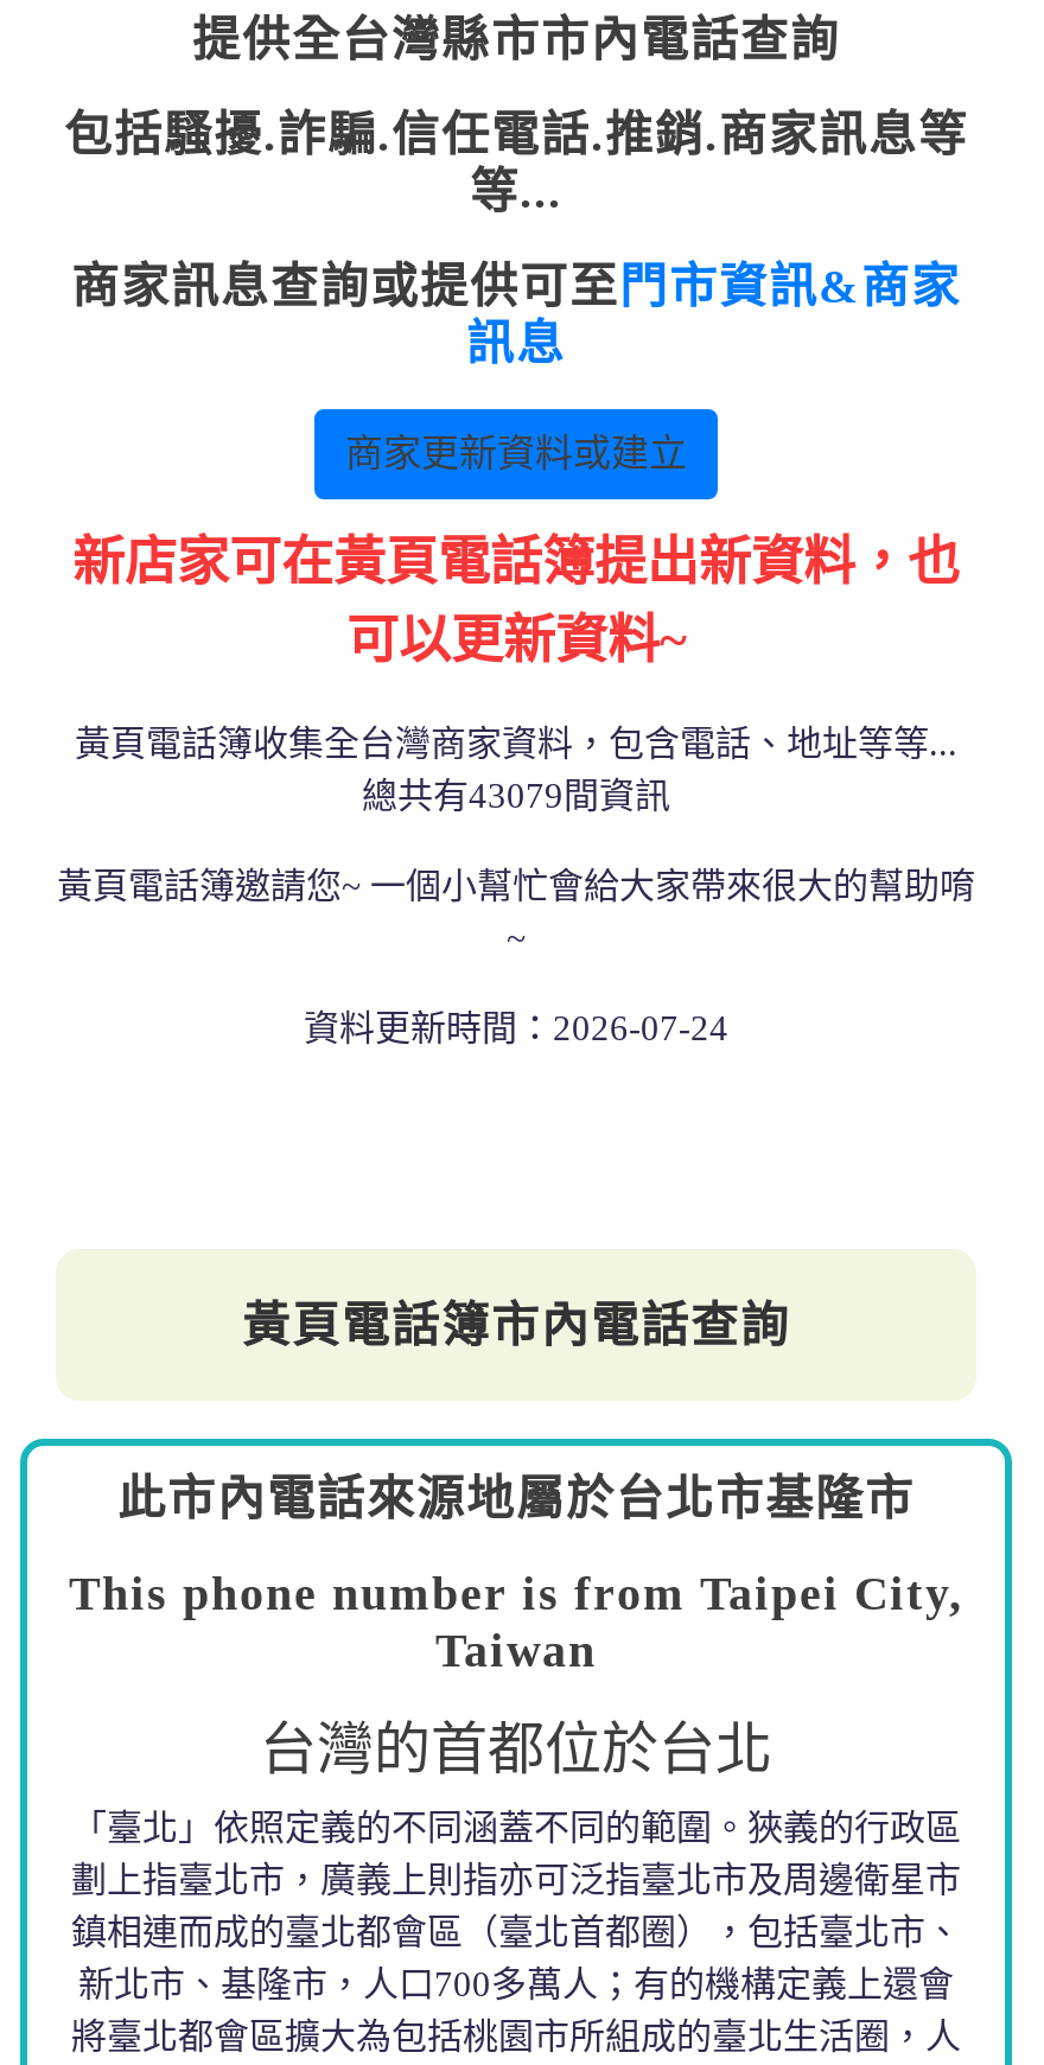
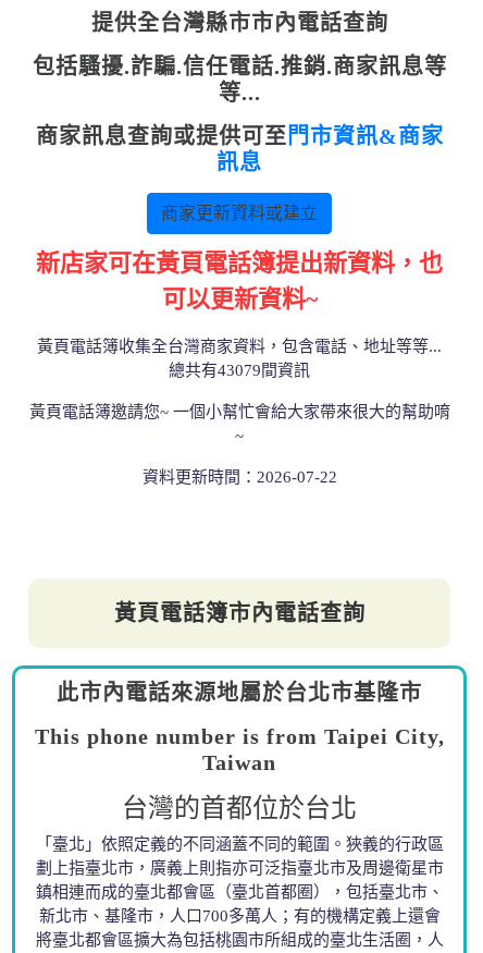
[304,1009,728,1047] 資料更新時間：2026-07-24 -> [142,468,337,486] 資料更新時間：2026-07-22

